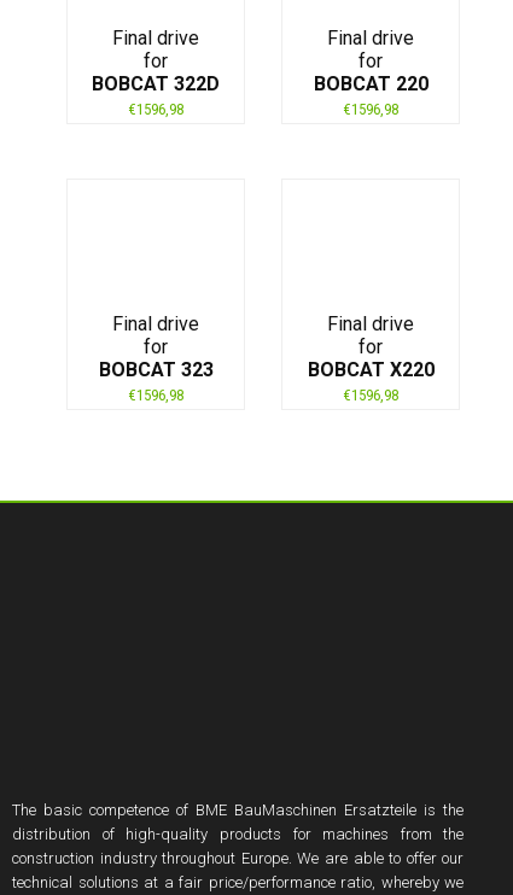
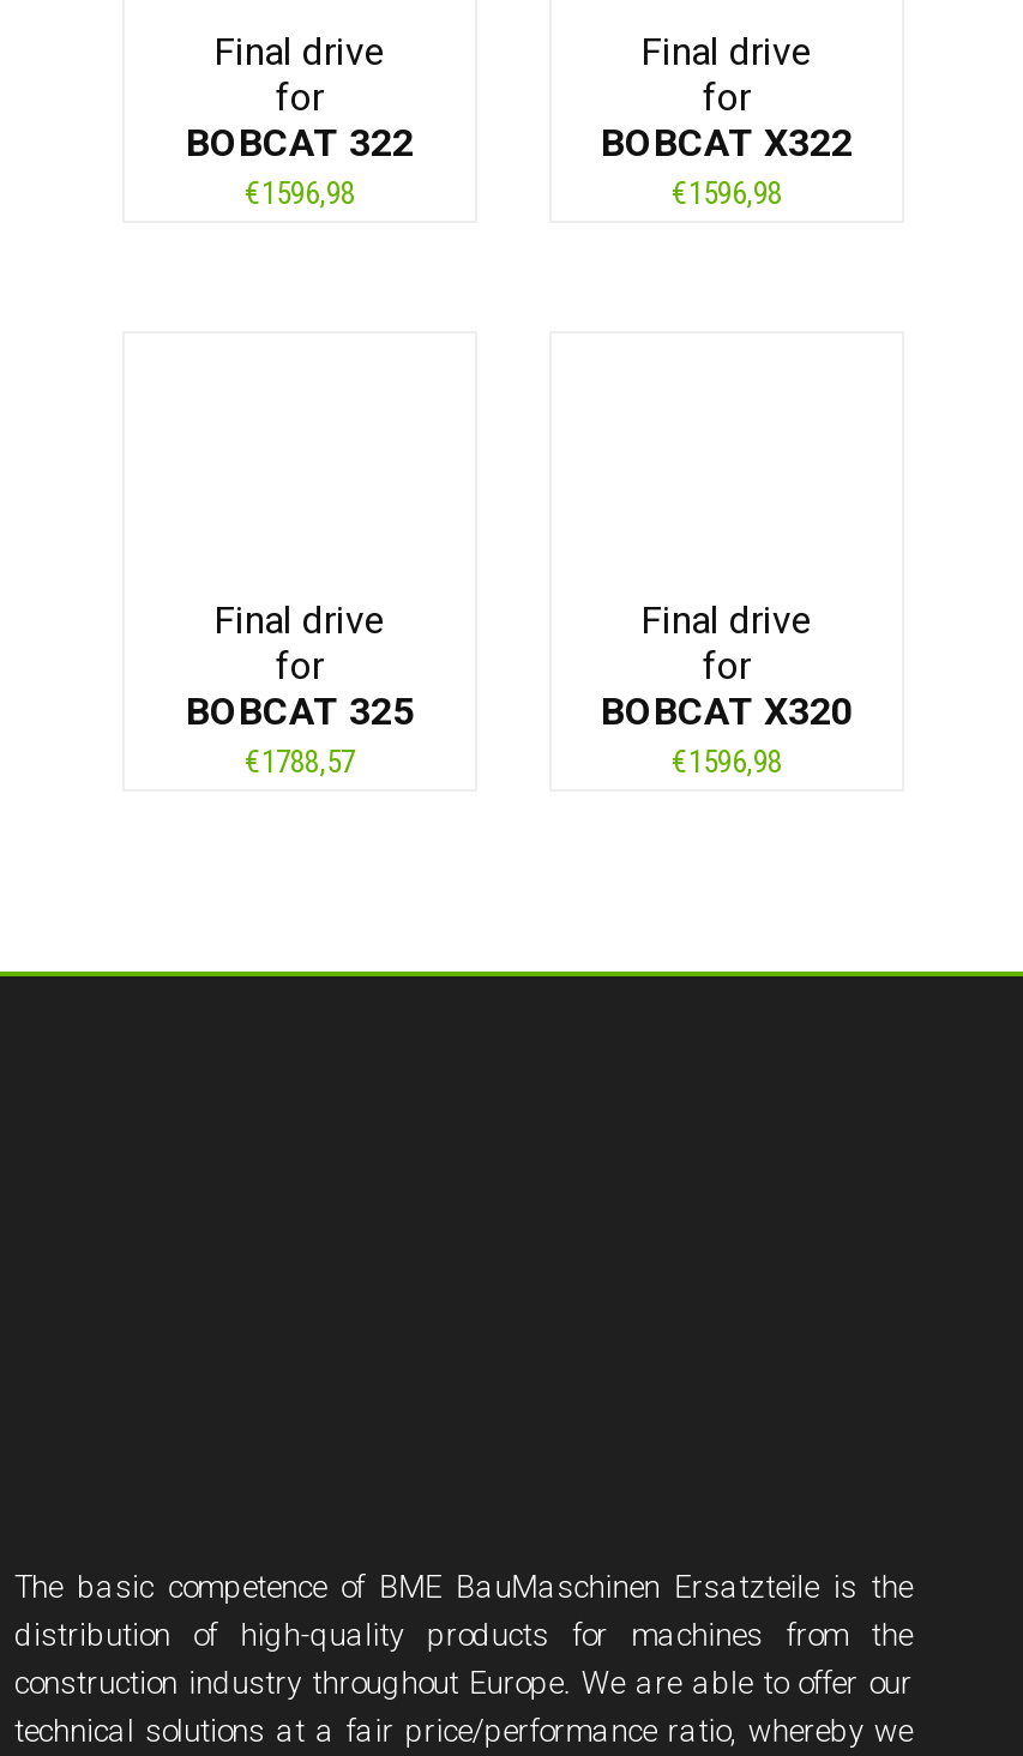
[92,72,220,95] BOBCAT 322D -> [186,119,414,165] BOBCAT 322
[313,72,428,95] BOBCAT 220 -> [601,119,853,165] BOBCAT X322
[98,358,213,381] BOBCAT 323 -> [186,688,414,733] BOBCAT 325
[307,358,434,381] BOBCAT X220 -> [601,688,853,733] BOBCAT X320
[128,386,183,404] €1596,98 -> [245,743,355,779] €1788,57

